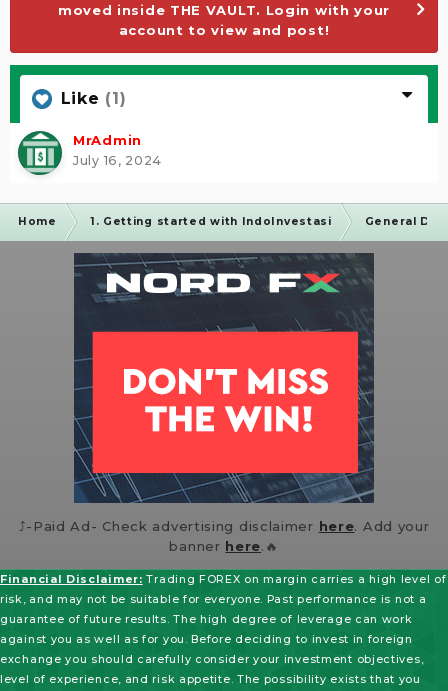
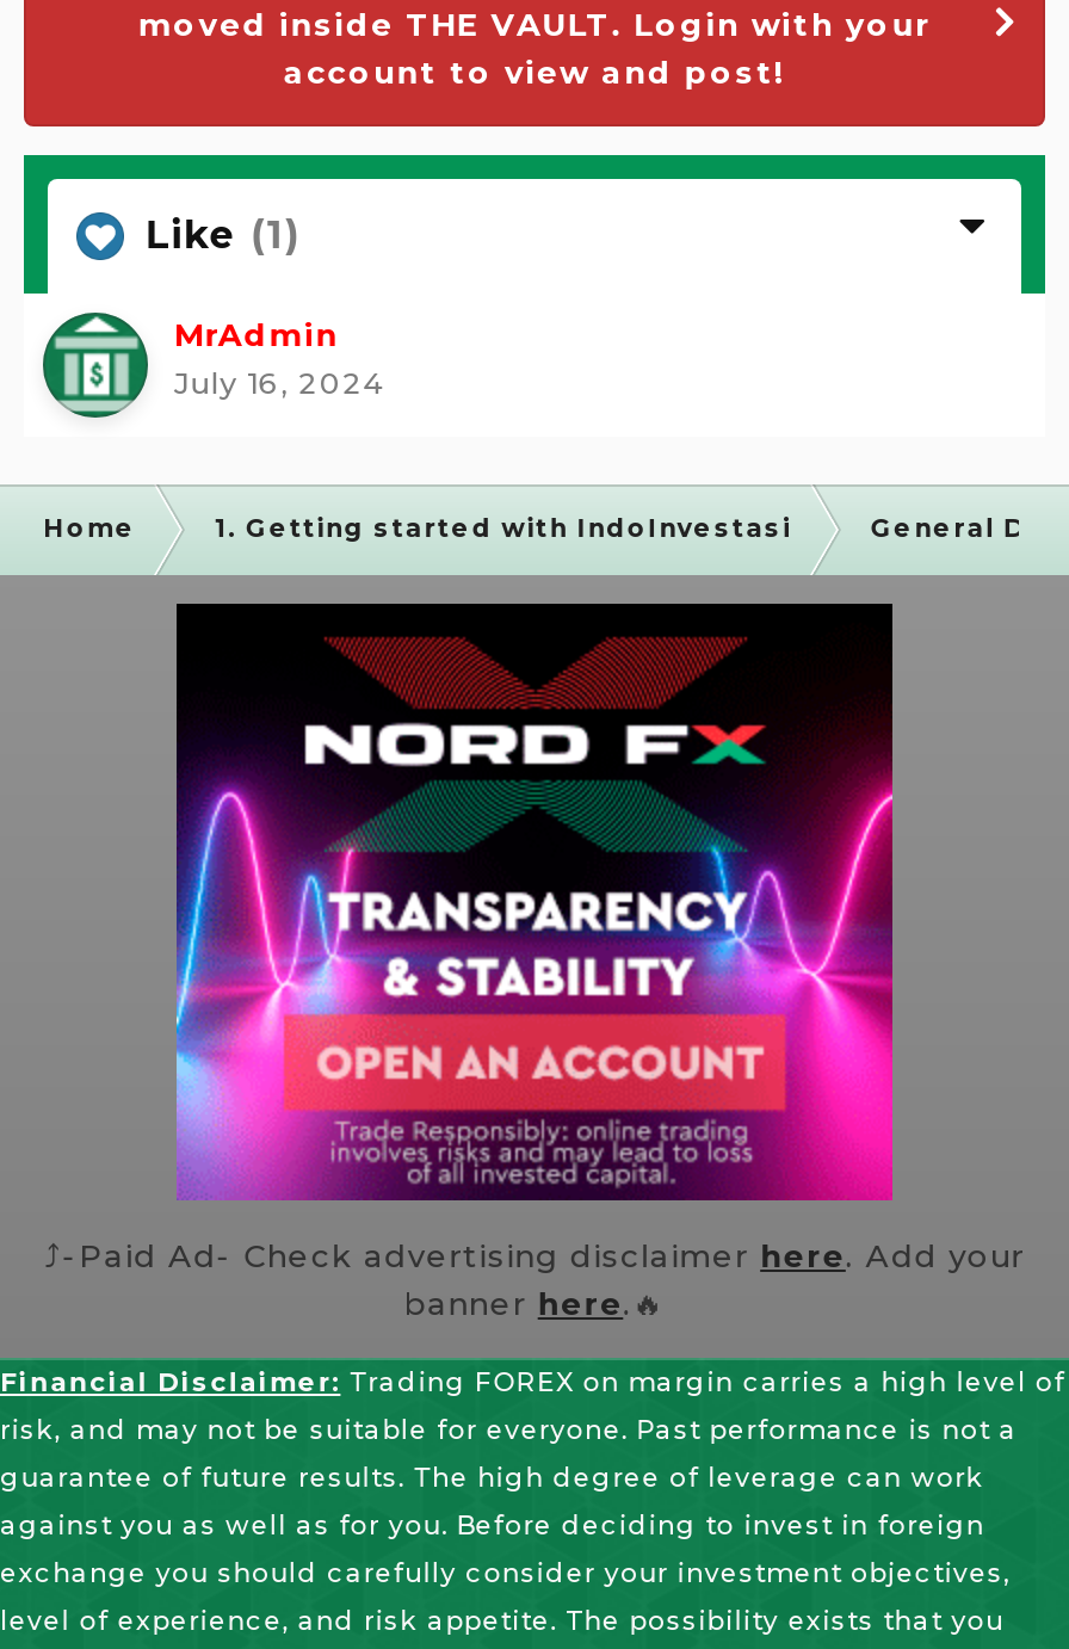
[73,254,375,504] [image] -> [174,604,895,1203] [image]

